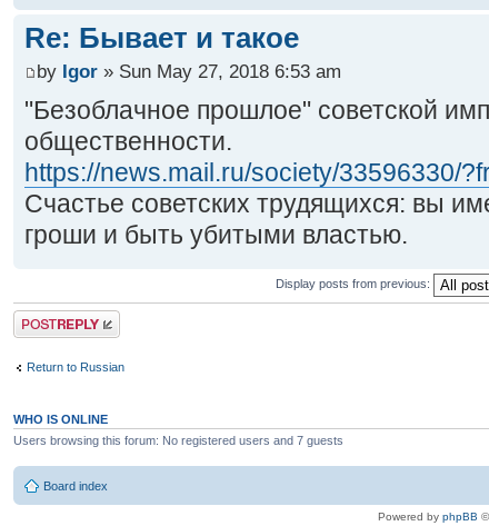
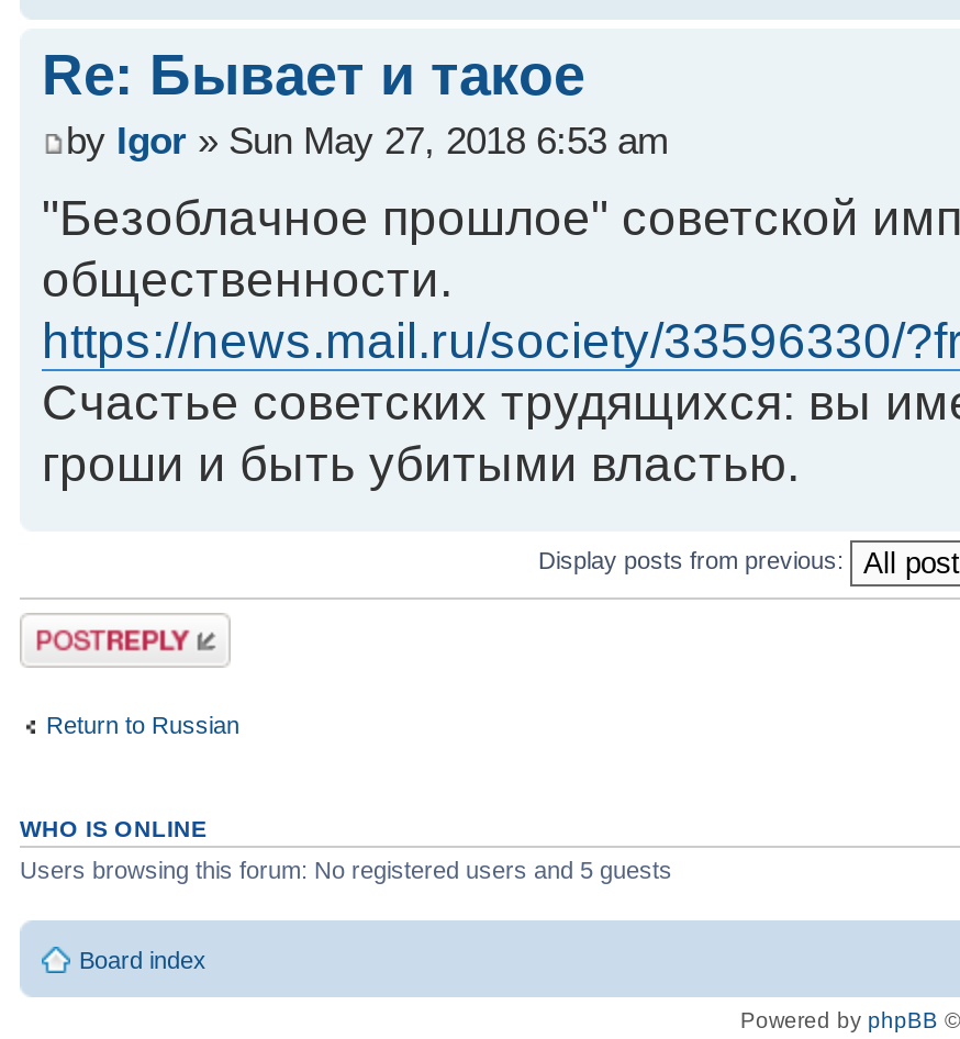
[13,433,343,447] Users browsing this forum: No registered users and 7 guests -> [20,856,672,882] Users browsing this forum: No registered users and 5 guests

